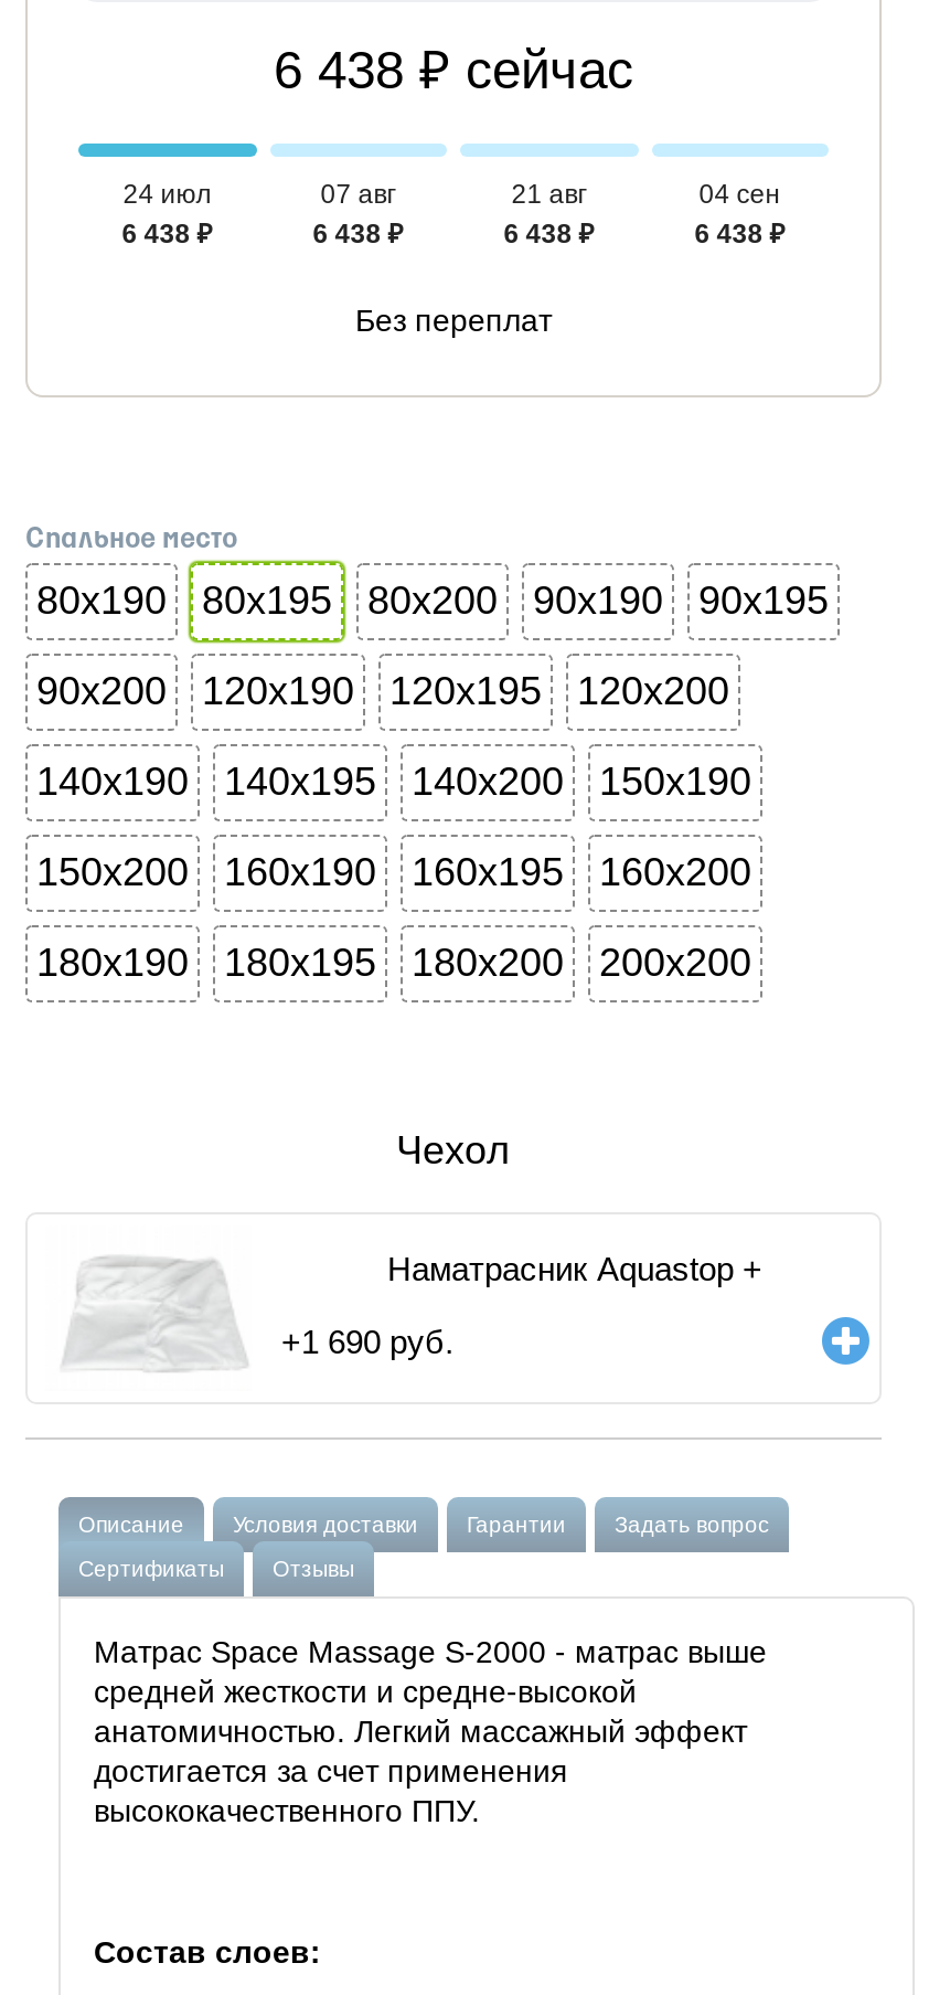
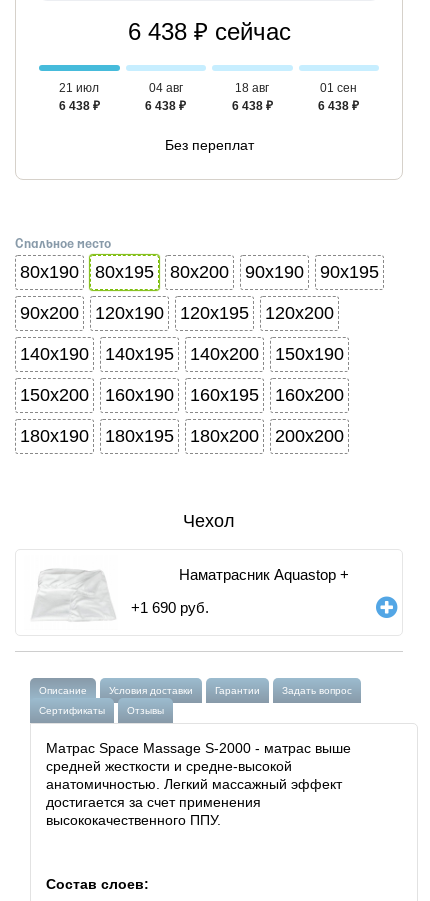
[123,179,211,210] 24 июл -> [59,81,99,95] 21 июл
[321,179,396,210] 07 авг -> [149,81,183,95] 04 авг
[511,179,586,210] 21 авг -> [235,81,269,95] 18 авг
[699,179,781,210] 04 сен -> [320,81,357,95] 01 сен

